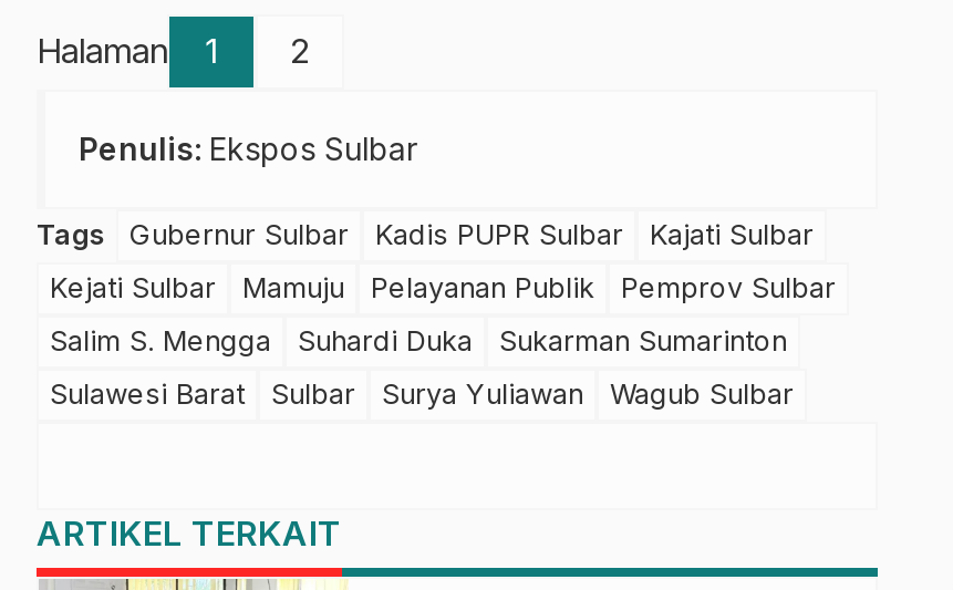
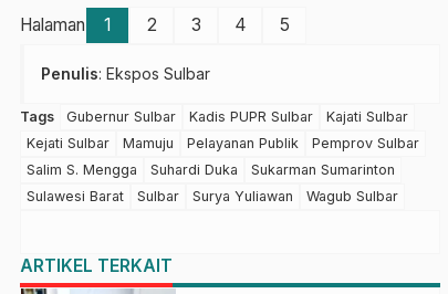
none -> [191,14,289,35] 3 | 4 | 5

